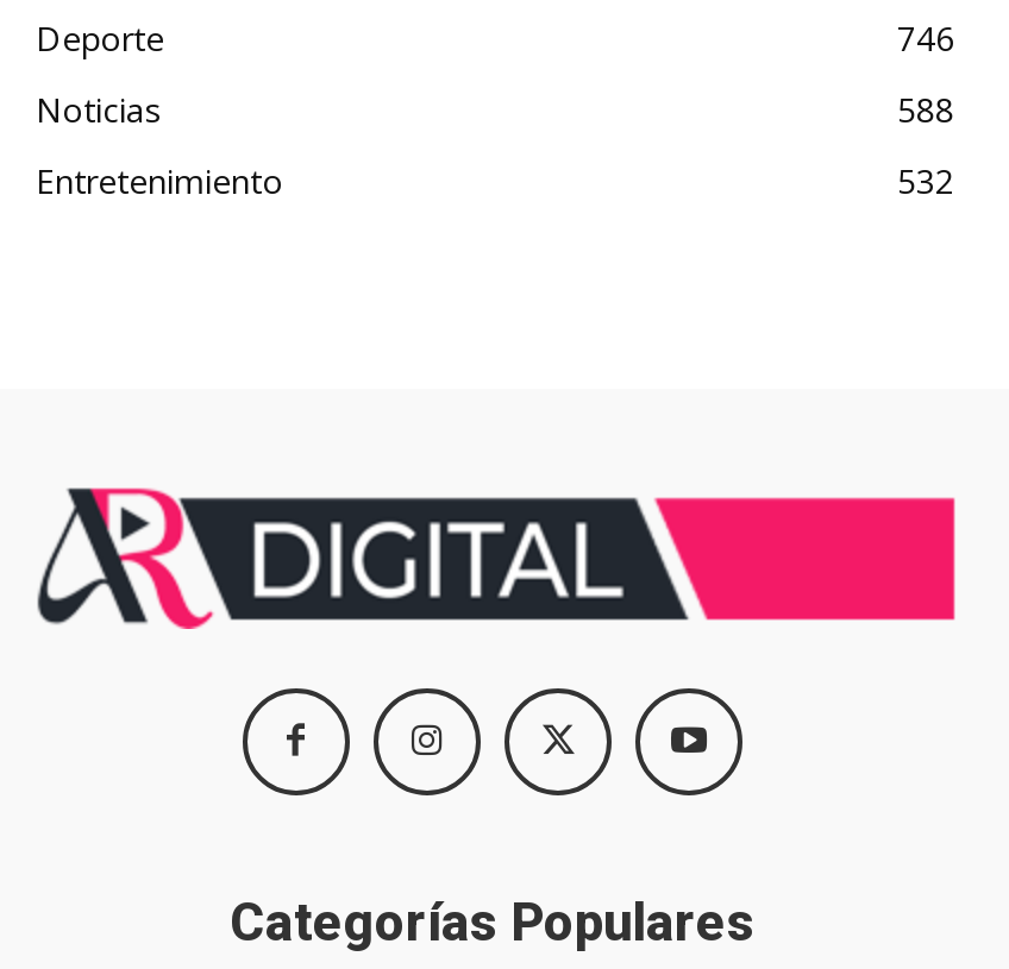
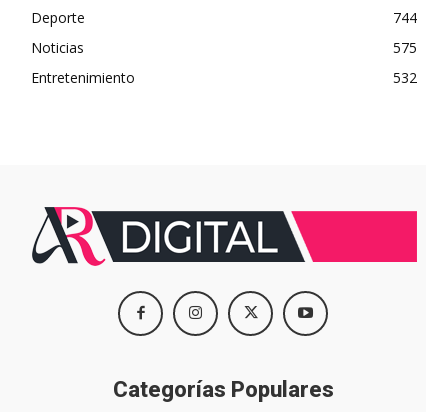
[897,16,954,61] 746 -> [393,8,417,27] 744
[897,87,954,132] 588 -> [393,38,417,57] 575

